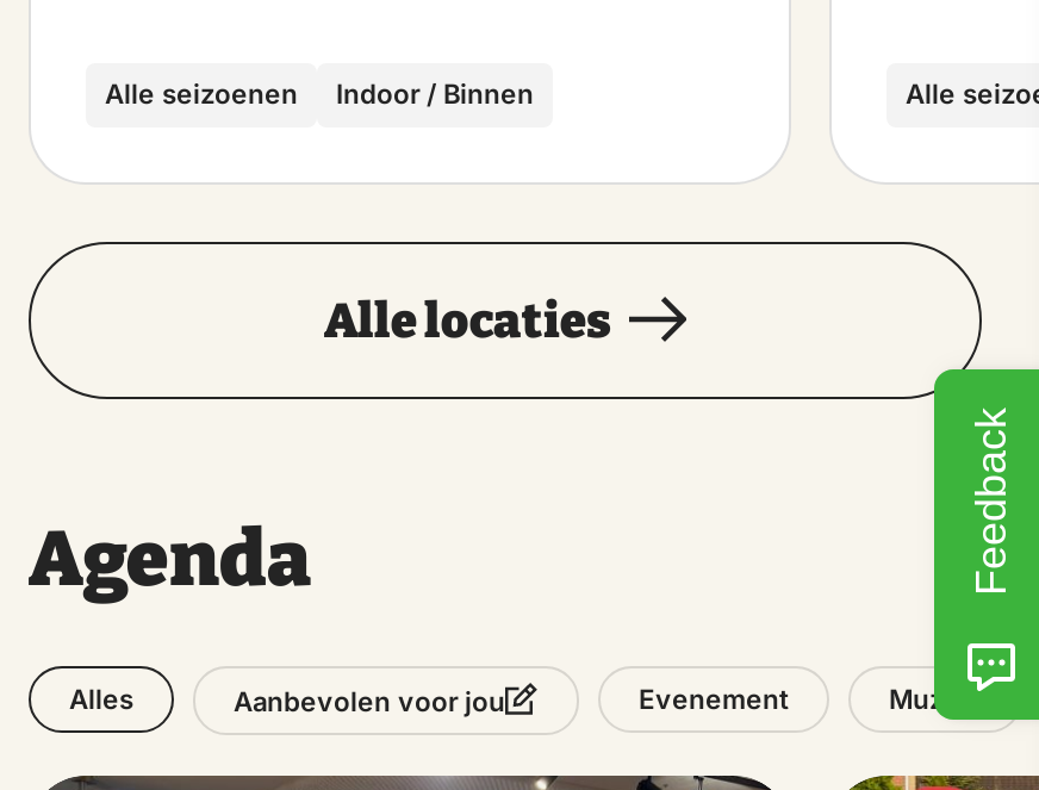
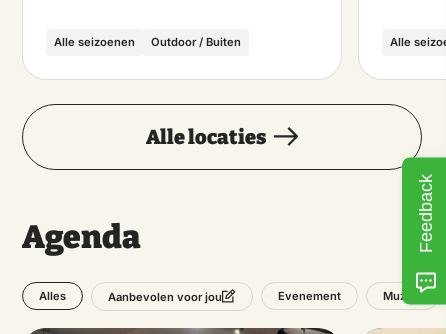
[336,77,534,110] Indoor / Binnen -> [151,35,241,49] Outdoor / Buiten

